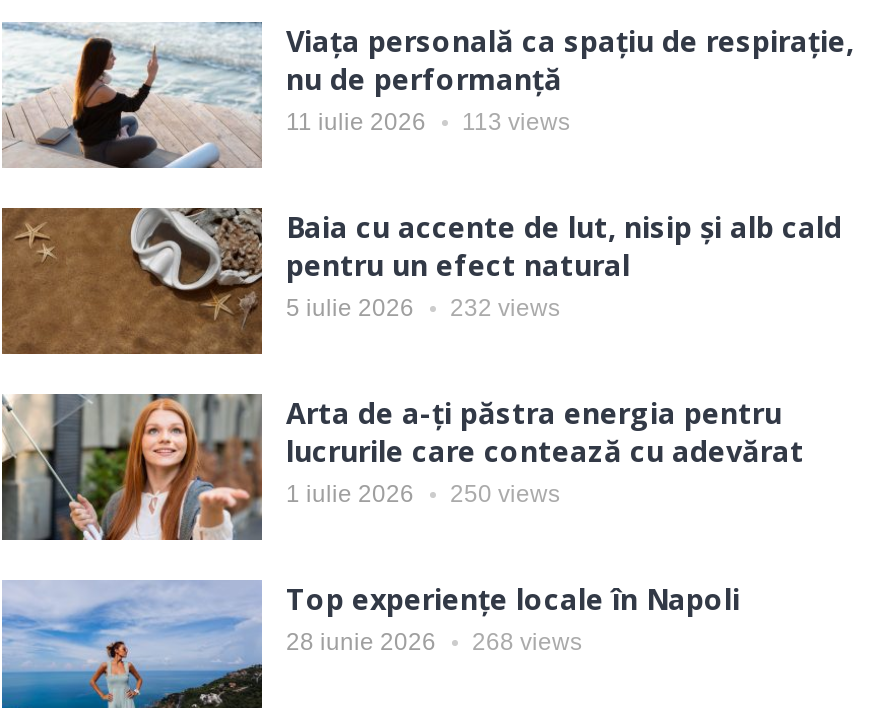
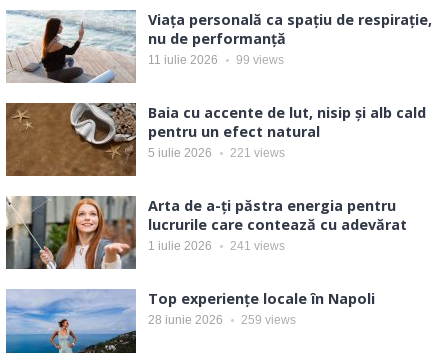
[286,108,570,136] 11 iulie 2026 113 views -> [148,53,284,67] 11 iulie 2026 99 views
[286,294,560,322] 5 iulie 2026 232 views -> [148,146,285,160] 5 iulie 2026 221 views
[286,480,560,508] 1 iulie 2026 250 views -> [148,239,285,253] 1 iulie 2026 241 views
[286,629,582,657] 28 iunie 2026 268 views -> [148,313,296,327] 28 iunie 2026 259 views

